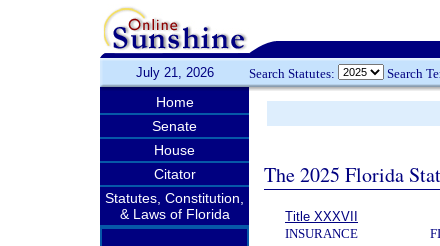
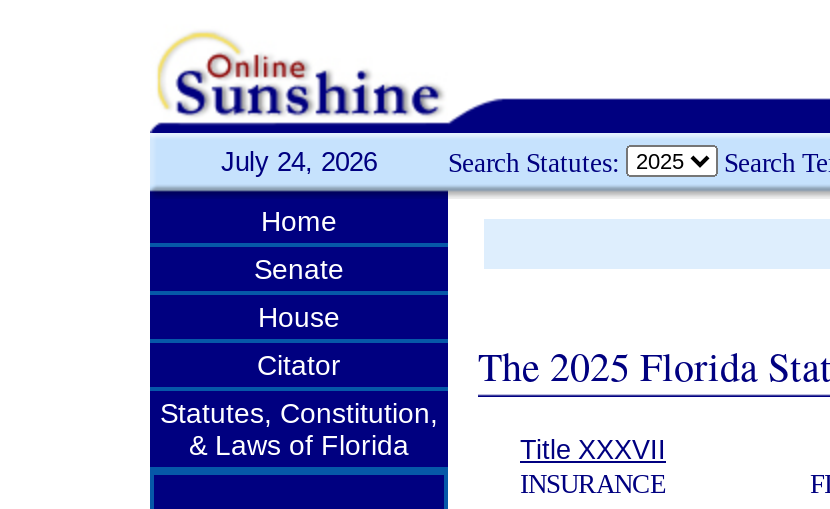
[135,65,213,80] July 21, 2026 -> [221,147,377,177] July 24, 2026

